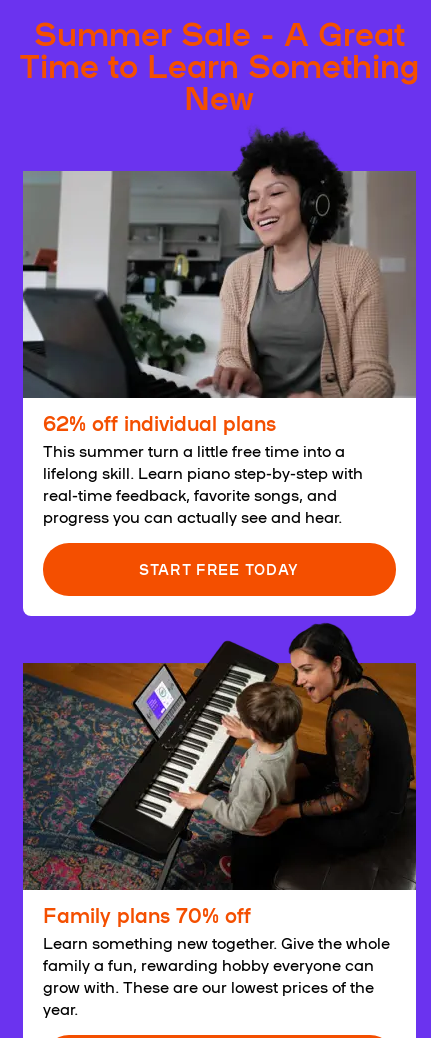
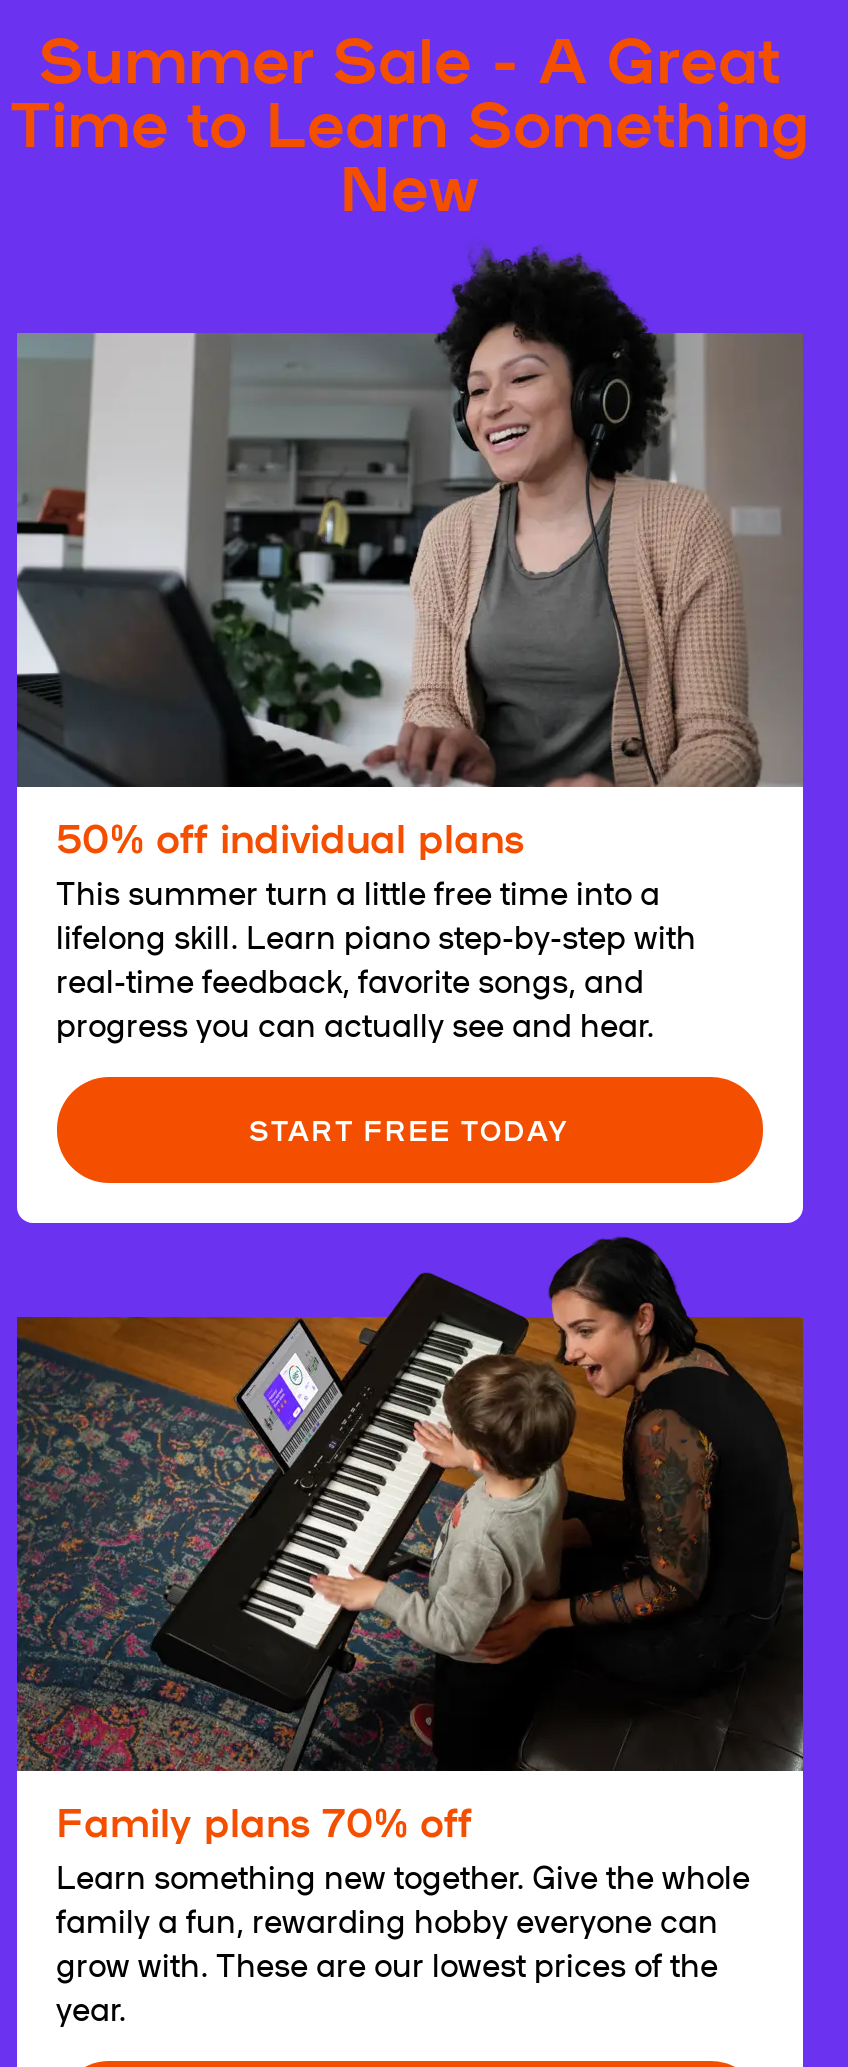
[42,407,275,435] 62% off individual plans -> [56,806,524,862] 50% off individual plans

